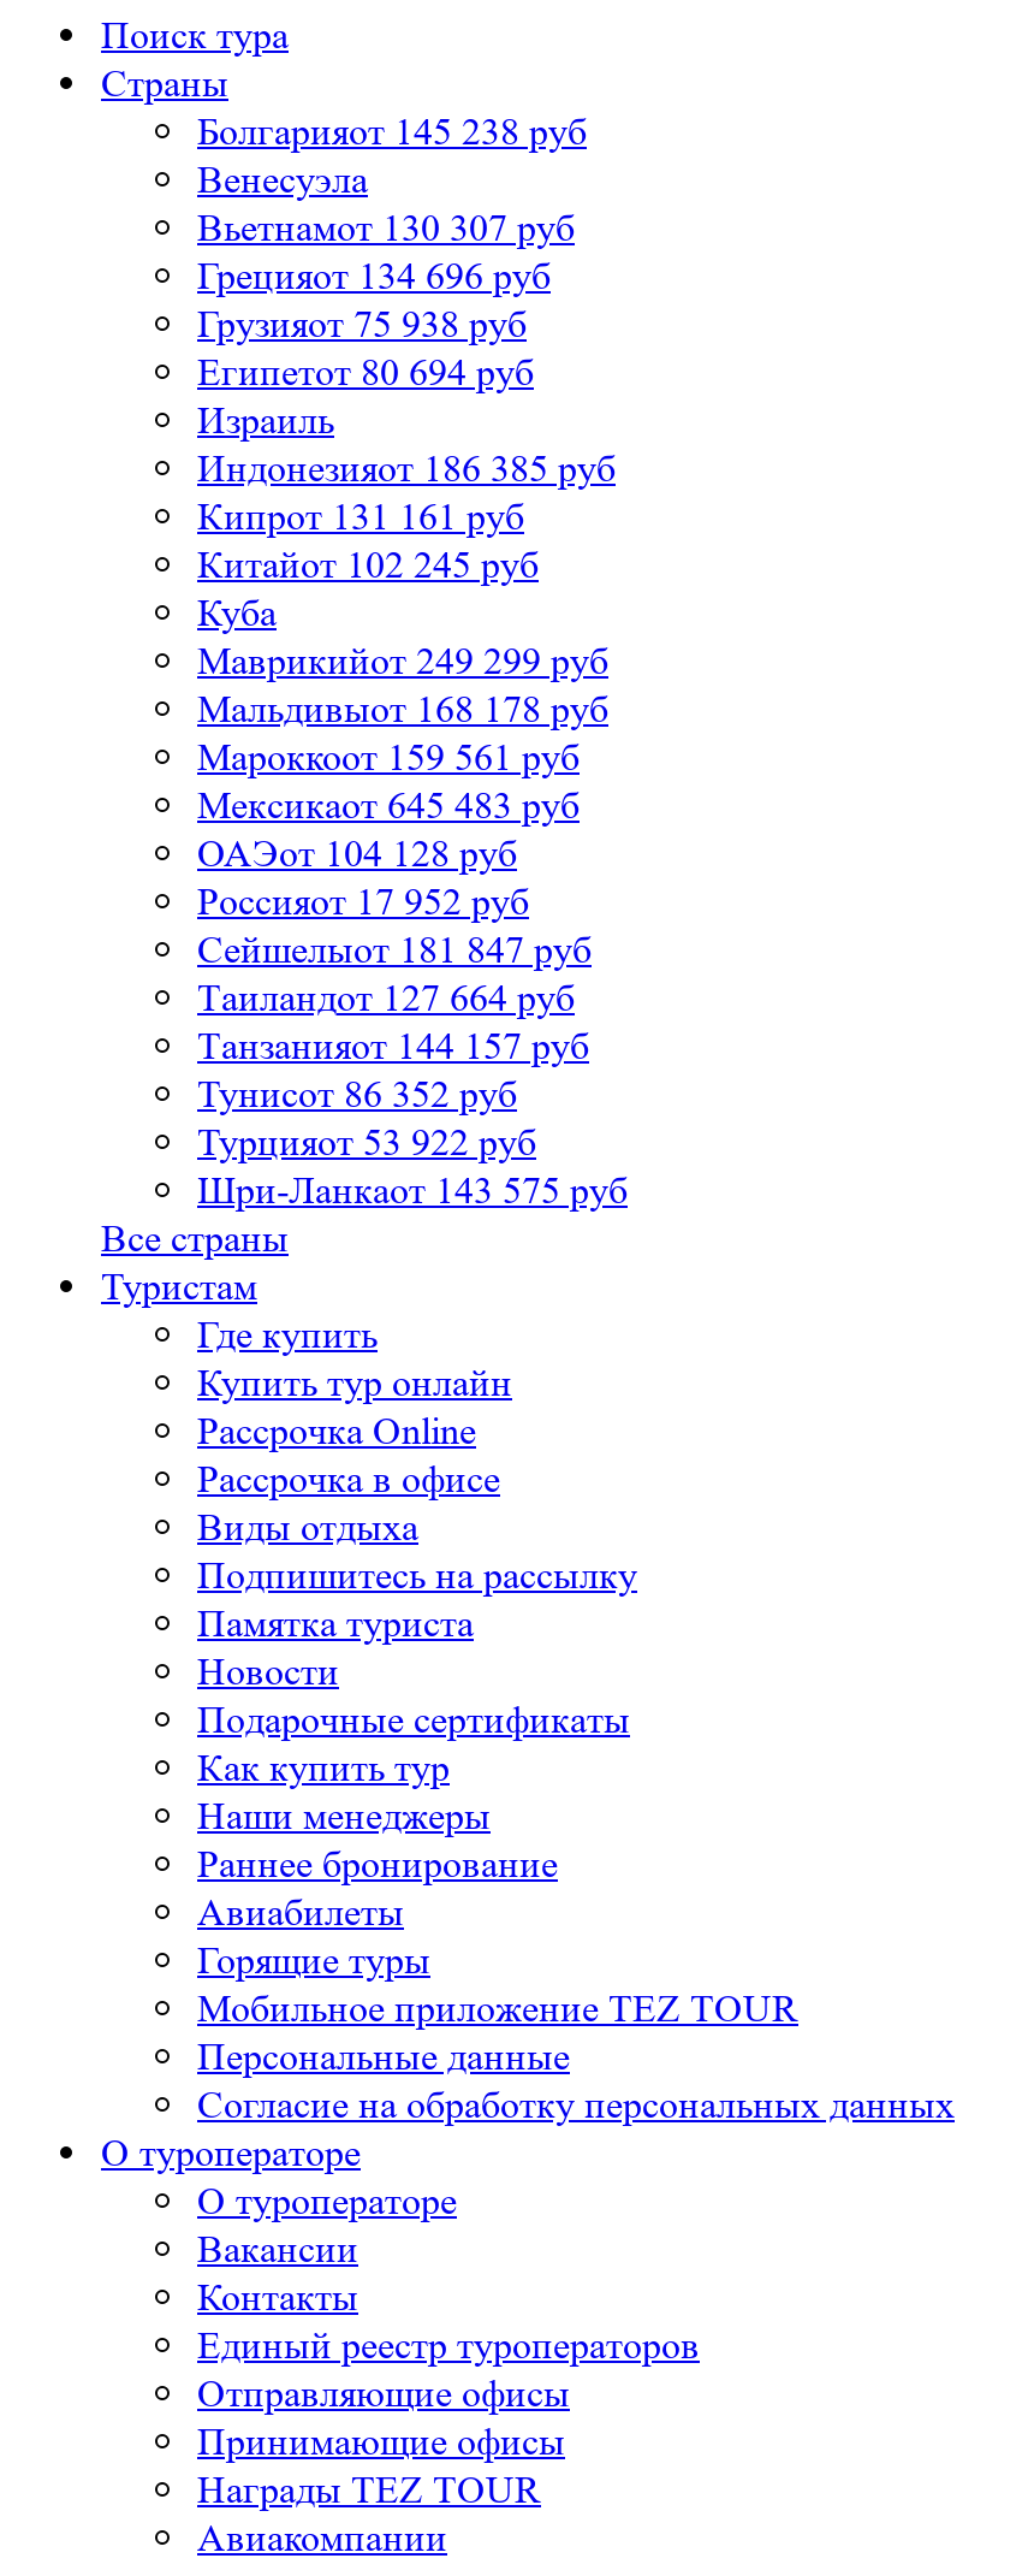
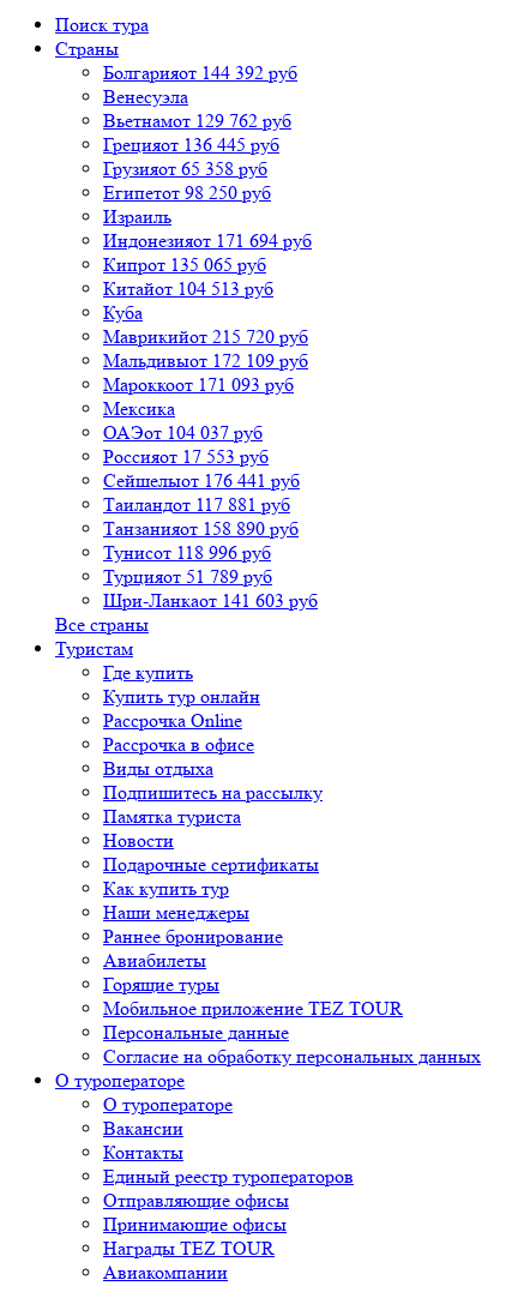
[197,108,587,154] Болгарияот 145 238 руб -> [103,61,297,84] Болгарияот 144 392 руб
[197,205,575,250] Вьетнамот 130 307 руб -> [103,109,291,132] Вьетнамот 129 762 руб
[197,253,551,298] Грецияот 134 696 руб -> [103,133,279,156] Грецияот 136 445 руб
[197,301,527,347] Грузияот 75 938 руб -> [103,157,267,180] Грузияот 65 358 руб
[197,349,534,395] Египетот 80 694 руб -> [103,181,271,204] Египетот 98 250 руб
[197,445,616,491] Индонезияот 186 385 руб -> [103,229,312,252] Индонезияот 171 694 руб
[197,493,524,539] Кипрот 131 161 руб -> [103,253,266,276] Кипрот 135 065 руб
[197,541,539,587] Китайот 102 245 руб -> [103,277,273,300] Китайот 104 513 руб
[197,638,628,1213] Маврикийот 249 299 руб | Мальдивыот 168 178 руб | Мароккоот 159 561 руб | Мексикаот 645 483 руб | ОАЭот 104 128 руб | Россияот 17 952 руб | Сейшелыот 181 847 руб | Таиландот 127 664 руб | Танзанияот 144 157 руб | Тунисот 86 352 руб | Турцияот 53 922 руб | Шри-Ланкаот 143 575 руб -> [103,325,318,612] Маврикийот 215 720 руб | Мальдивыот 172 109 руб | Мароккоот 171 093 руб | Мексика | ОАЭот 104 037 руб | Россияот 17 553 руб | Сейшелыот 176 441 руб | Таиландот 117 881 руб | Танзанияот 158 890 руб | Тунисот 118 996 руб | Турцияот 51 789 руб | Шри-Ланкаот 141 603 руб

